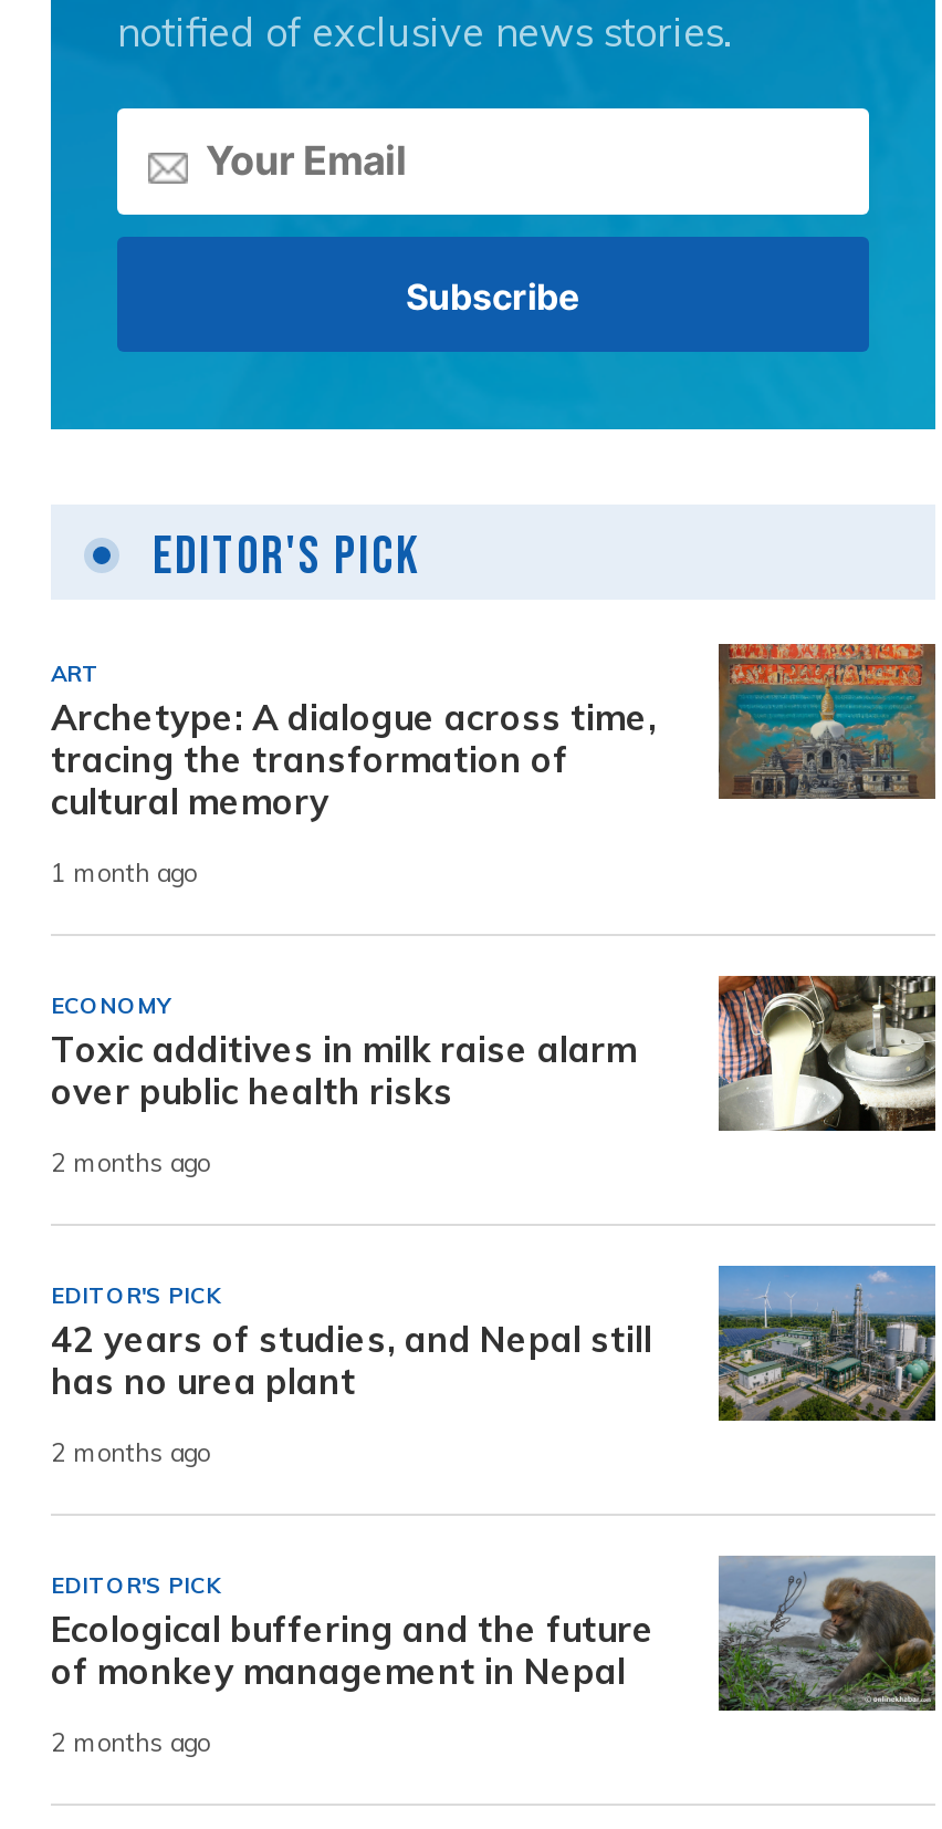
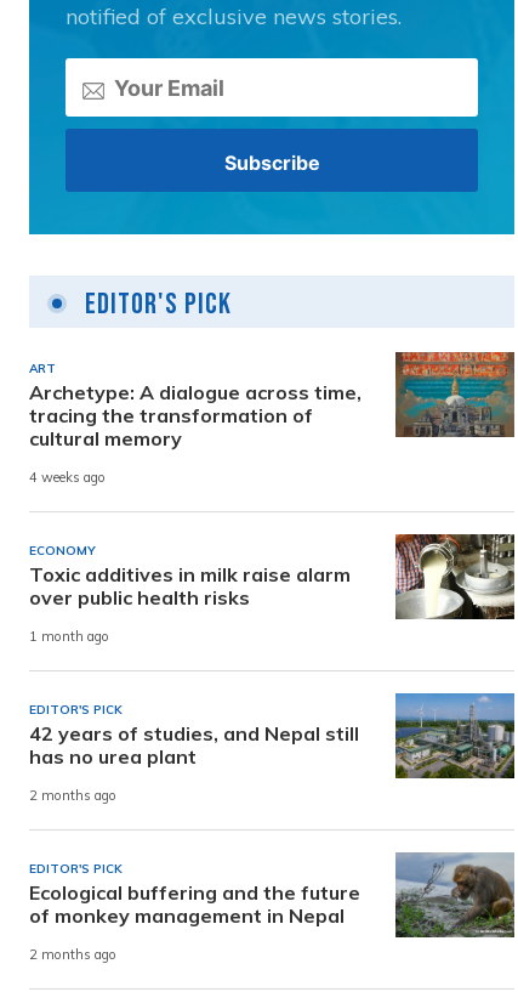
[51,856,197,887] 1 month ago -> [29,470,106,487] 4 weeks ago
[51,1146,210,1177] 2 months ago -> [29,629,109,646] 1 month ago

